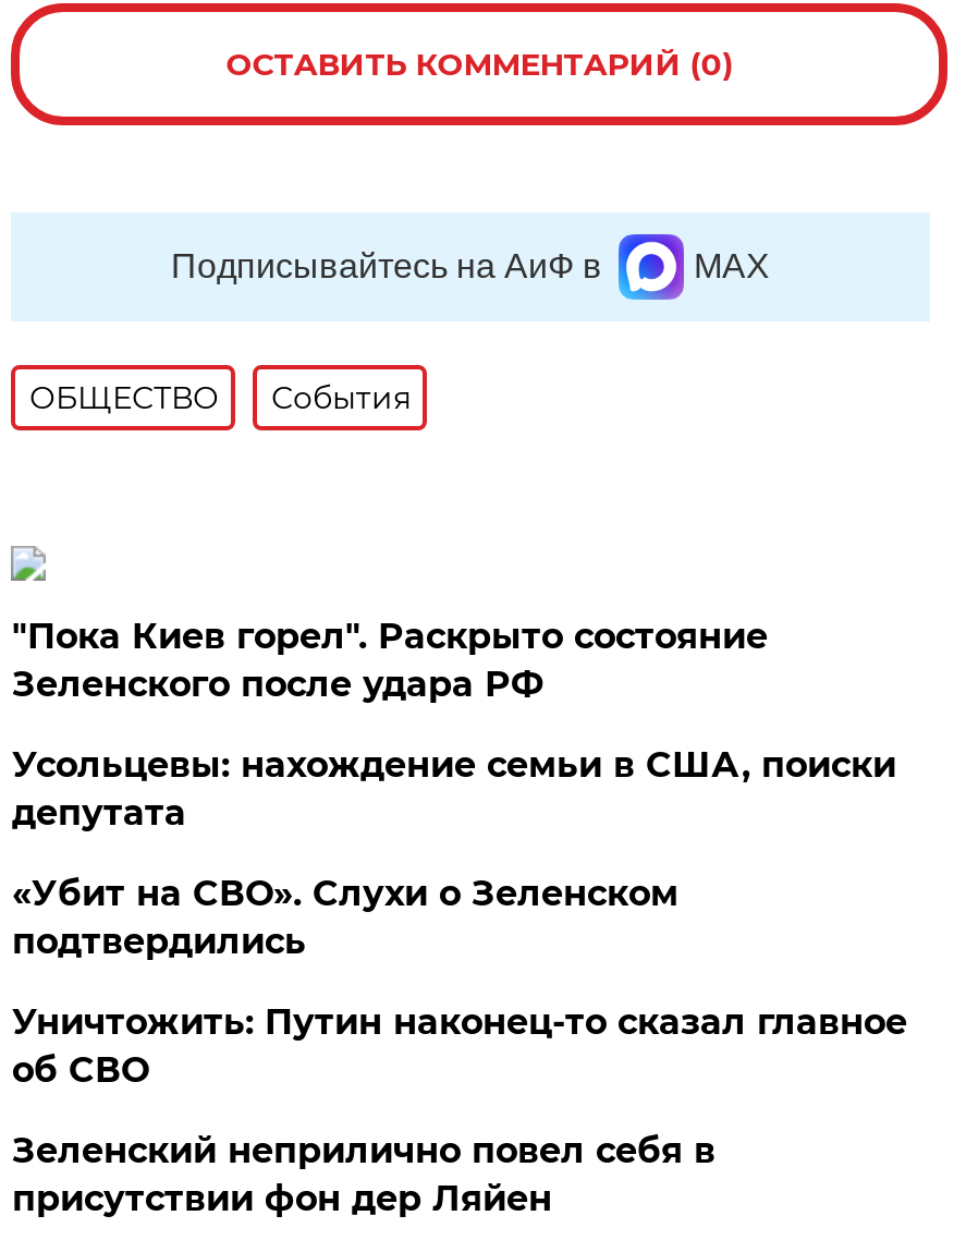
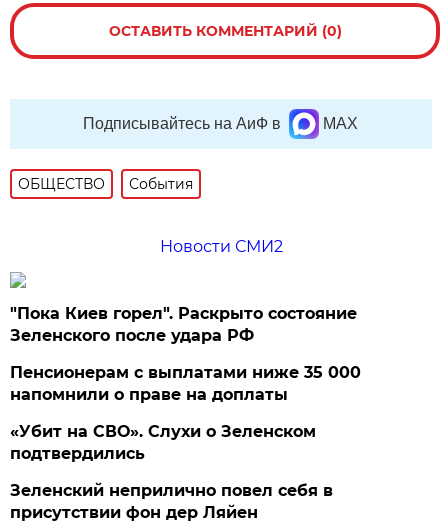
none -> [160,237,283,256] Новости СМИ2
moved [12,616,768,705] -> [10,304,357,345]: "Пока Киев горел". Раскрыто состояние | Зеленского после удара РФ
[12,744,896,834] Усольцевы: нахождение семьи в США, поиски | депутата -> [10,363,361,404] Пенсионерам с выплатами ниже 35 000 | напомнили о праве на доплаты
moved [12,873,678,962] -> [10,422,316,463]: «Убит на СВО». Слухи о Зеленском | подтвердились
[12,1001,907,1091] Уничтожить: Путин наконец-то сказал главное | об СВО -> none

